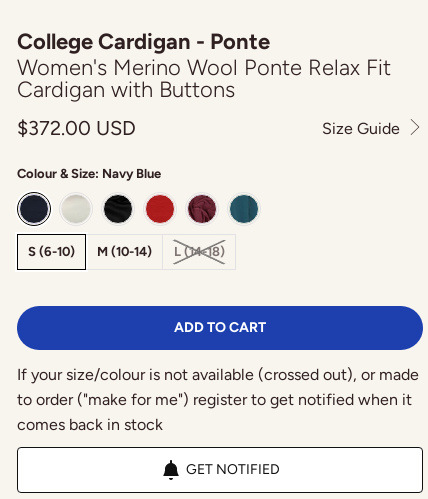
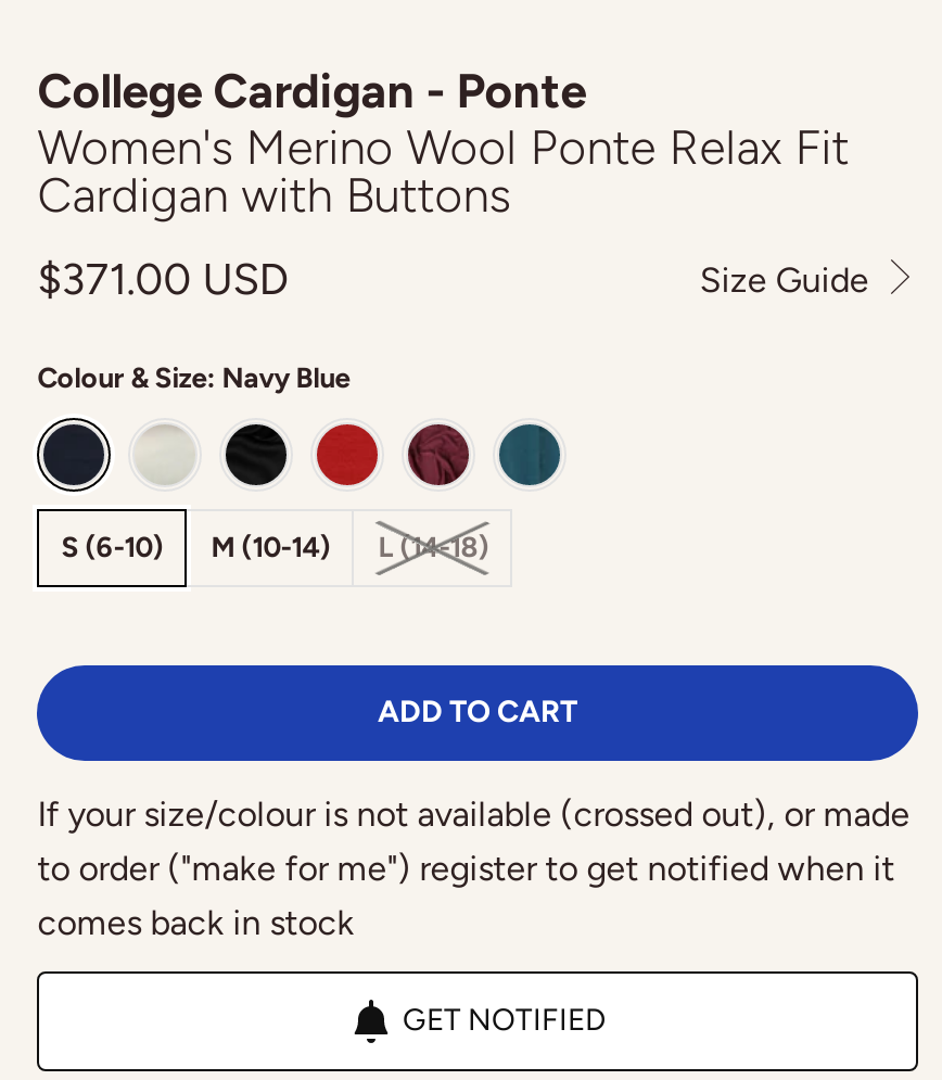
[17,116,136,140] $372.00 USD -> [37,252,289,304] $371.00 USD

